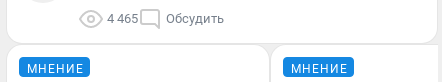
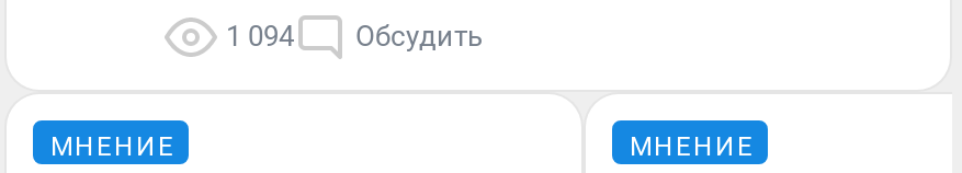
[107,11,224,26] 4 465 Обсудить -> [226,20,483,53] 1 094 Обсудить

